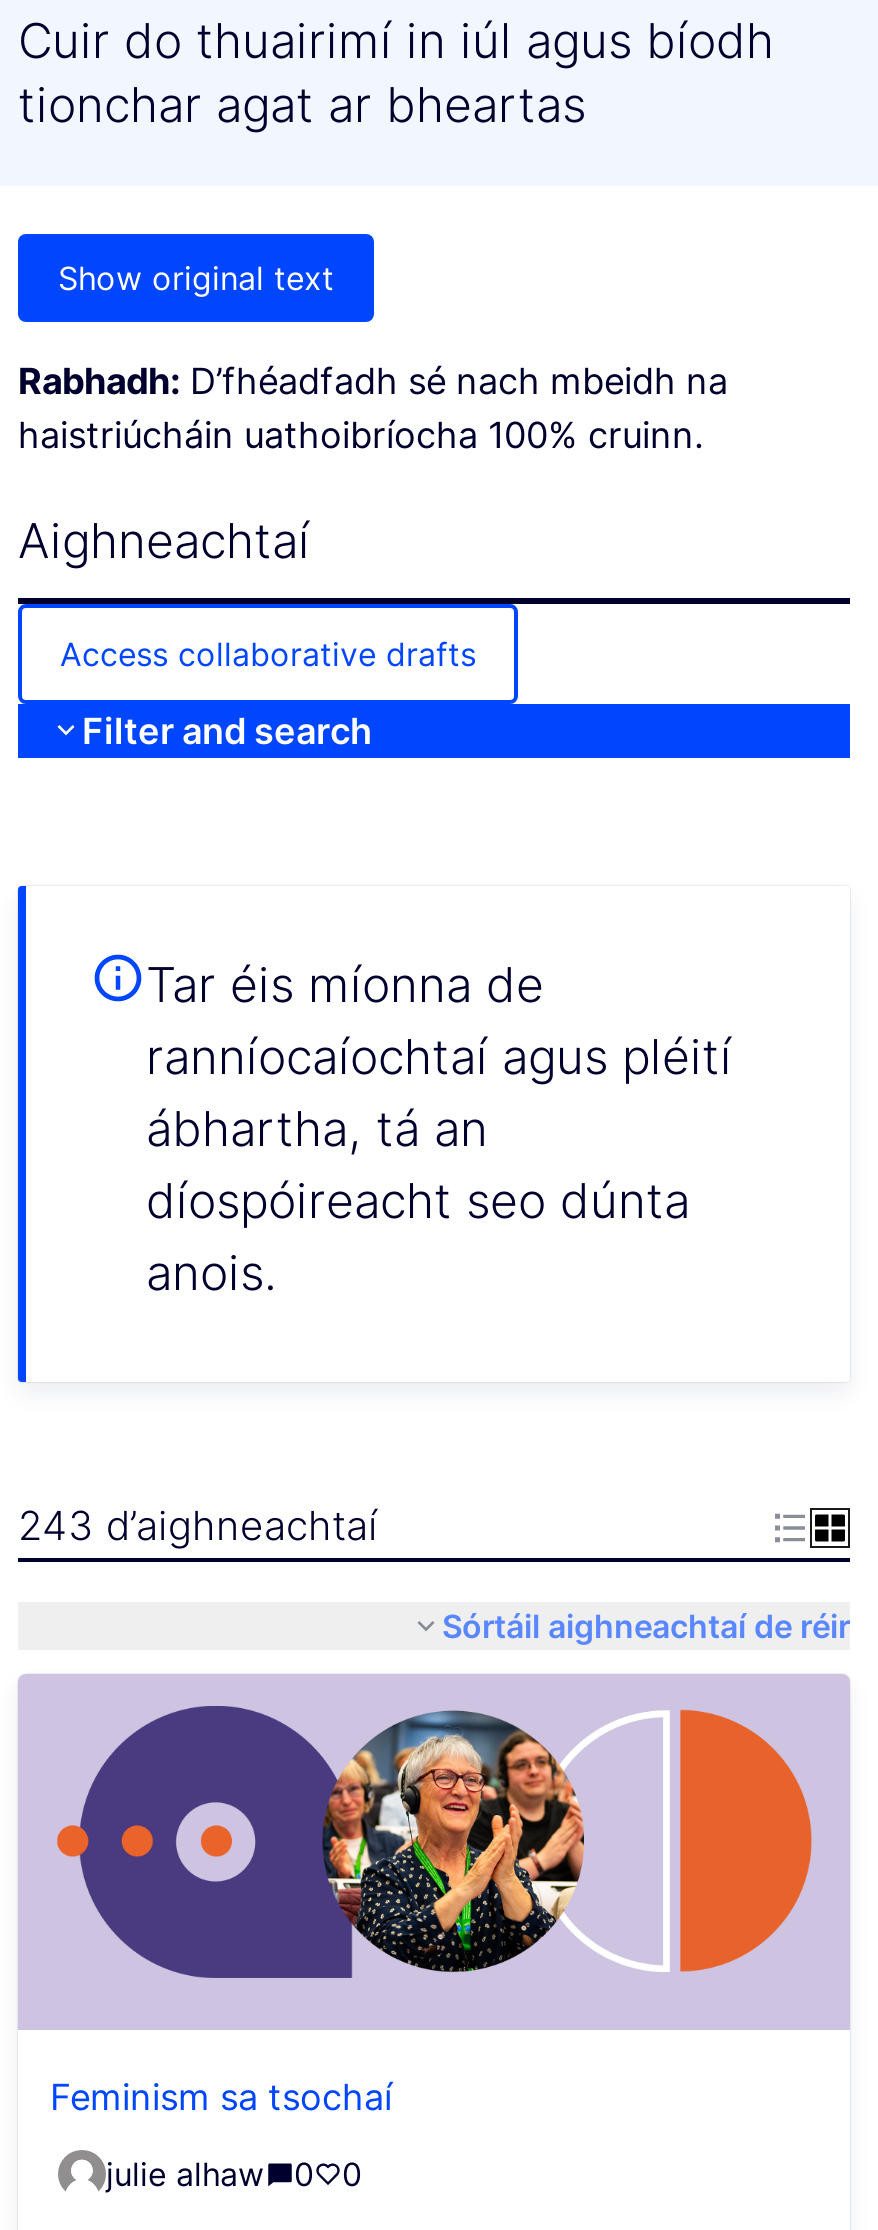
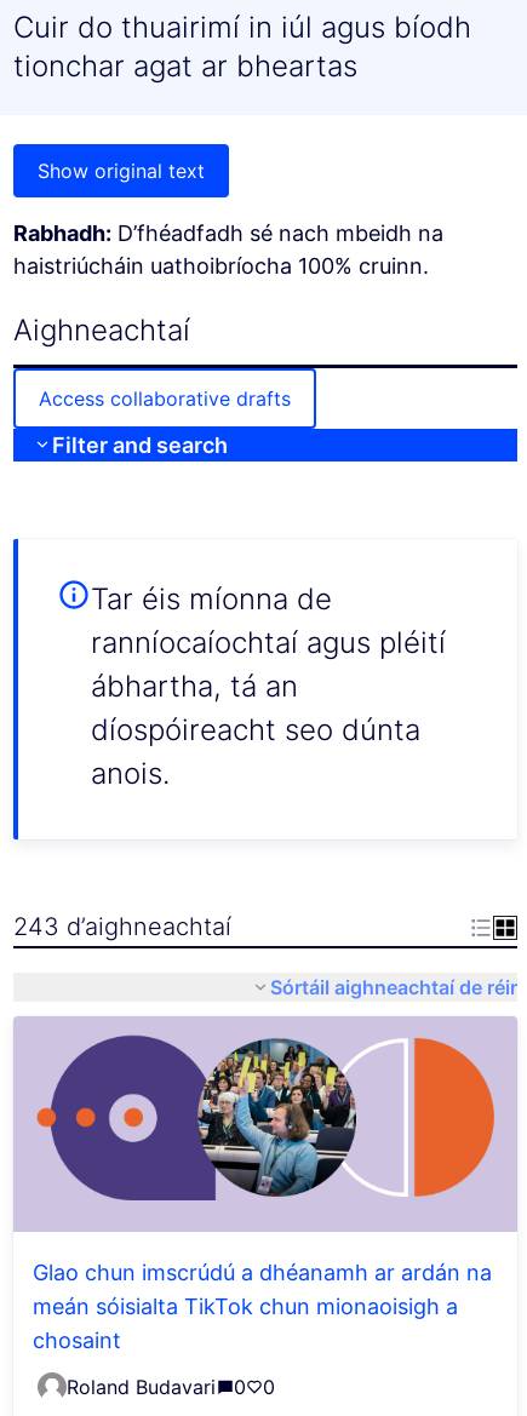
[322,1714,586,1948] [image] -> [197,1039,357,1197] [image]
[50,2076,392,2118] Feminism sa tsochaí -> [33,1260,492,1353] Glao chun imscrúdú a dhéanamh ar ardán na | meán sóisialta TikTok chun mionaoisigh a | chosaint
[106,2154,264,2194] julie alhaw -> [67,1375,216,1399] Roland Budavari

